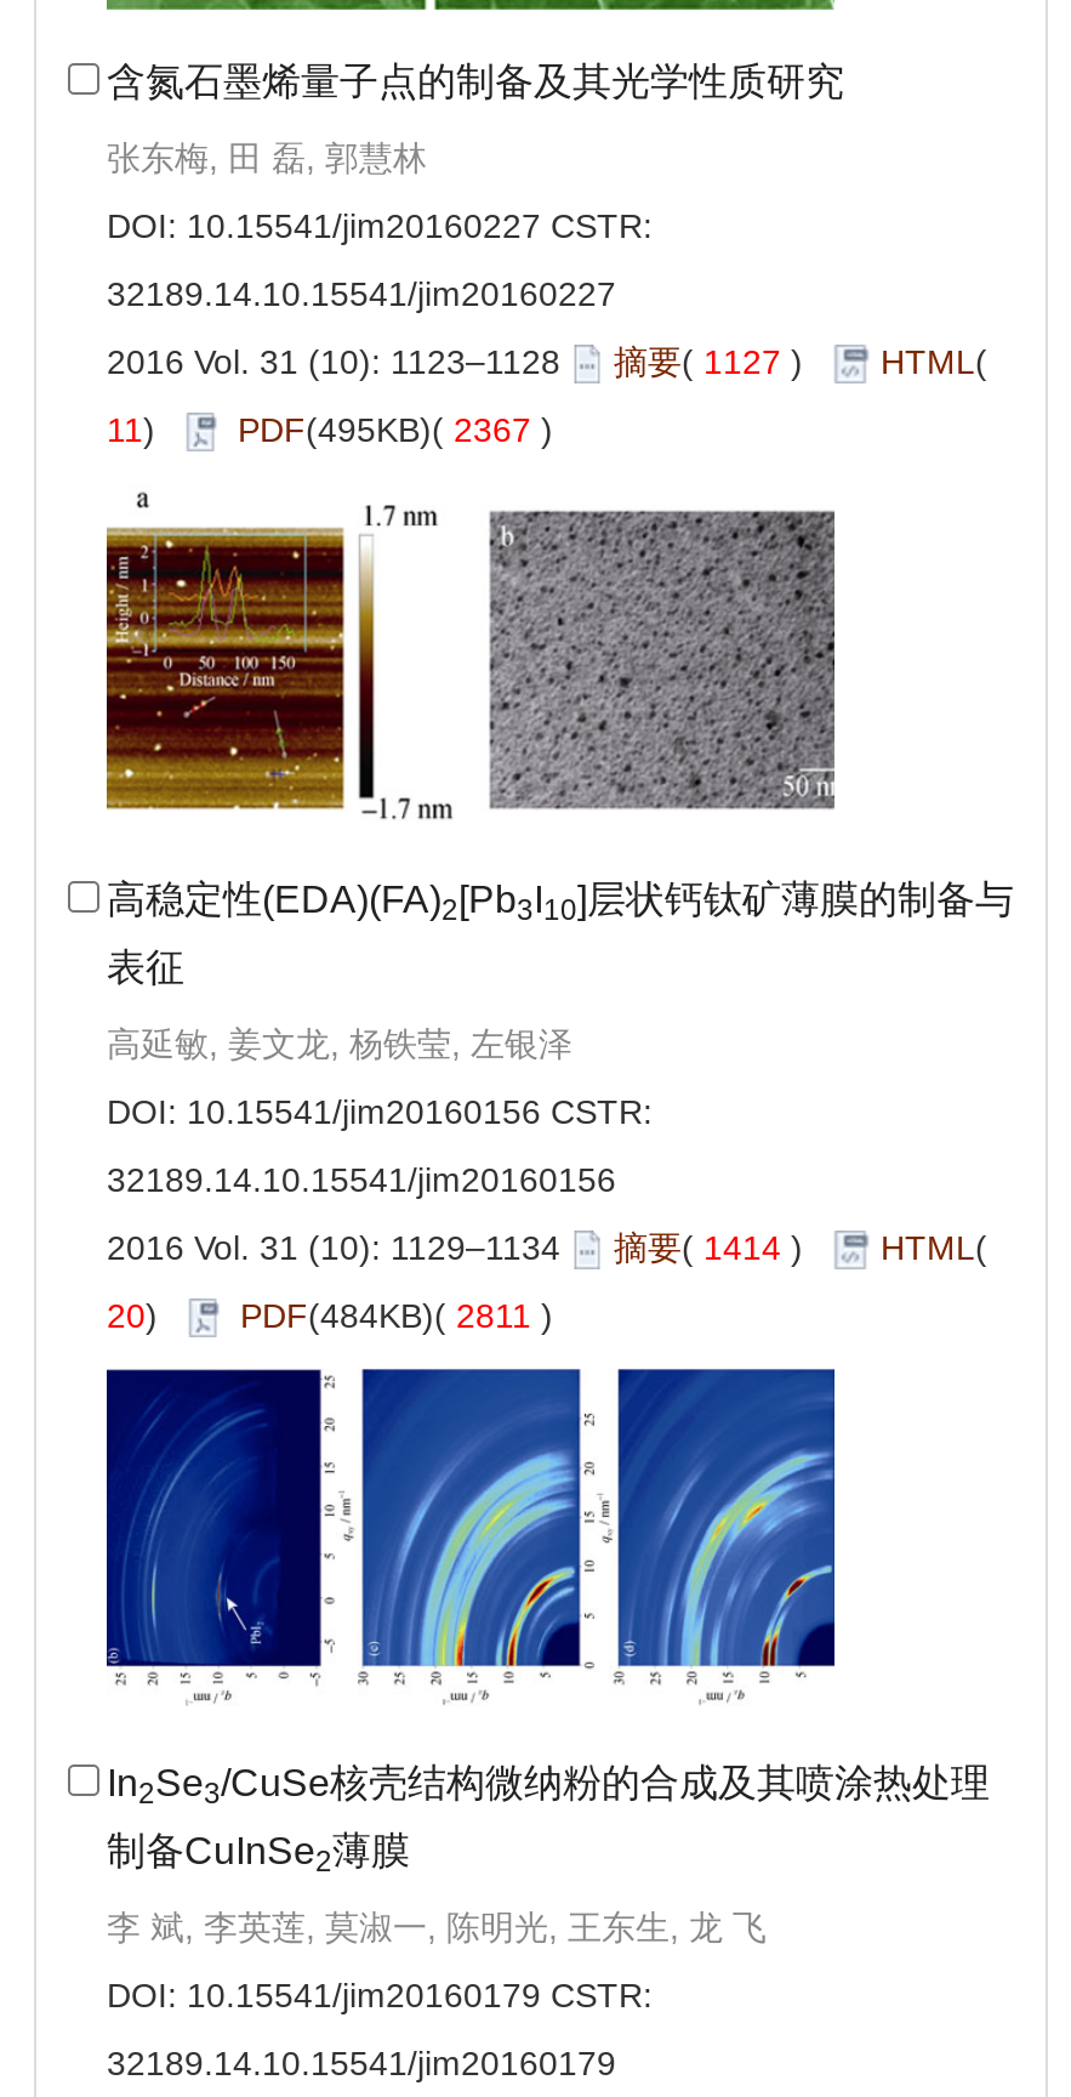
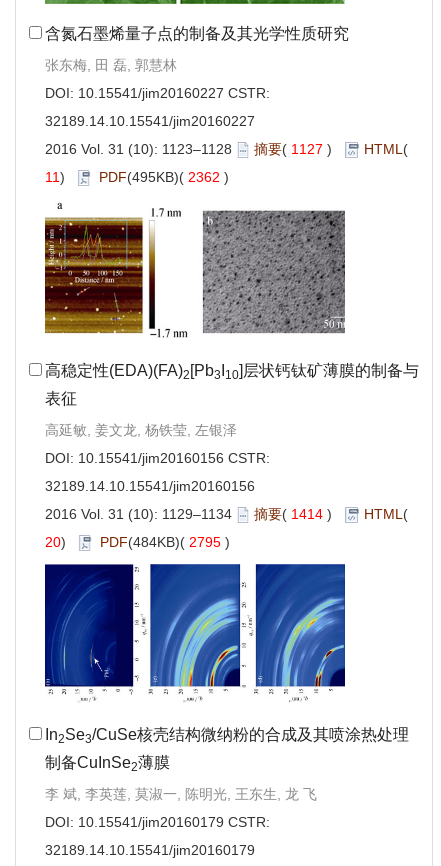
[107,410,553,449] 11) PDF(495KB)(2367) -> [45,169,229,185] 11) PDF(495KB)(2362)
[107,1296,553,1335] 20) PDF(484KB)(2811) -> [45,534,230,550] 20) PDF(484KB)(2795)

